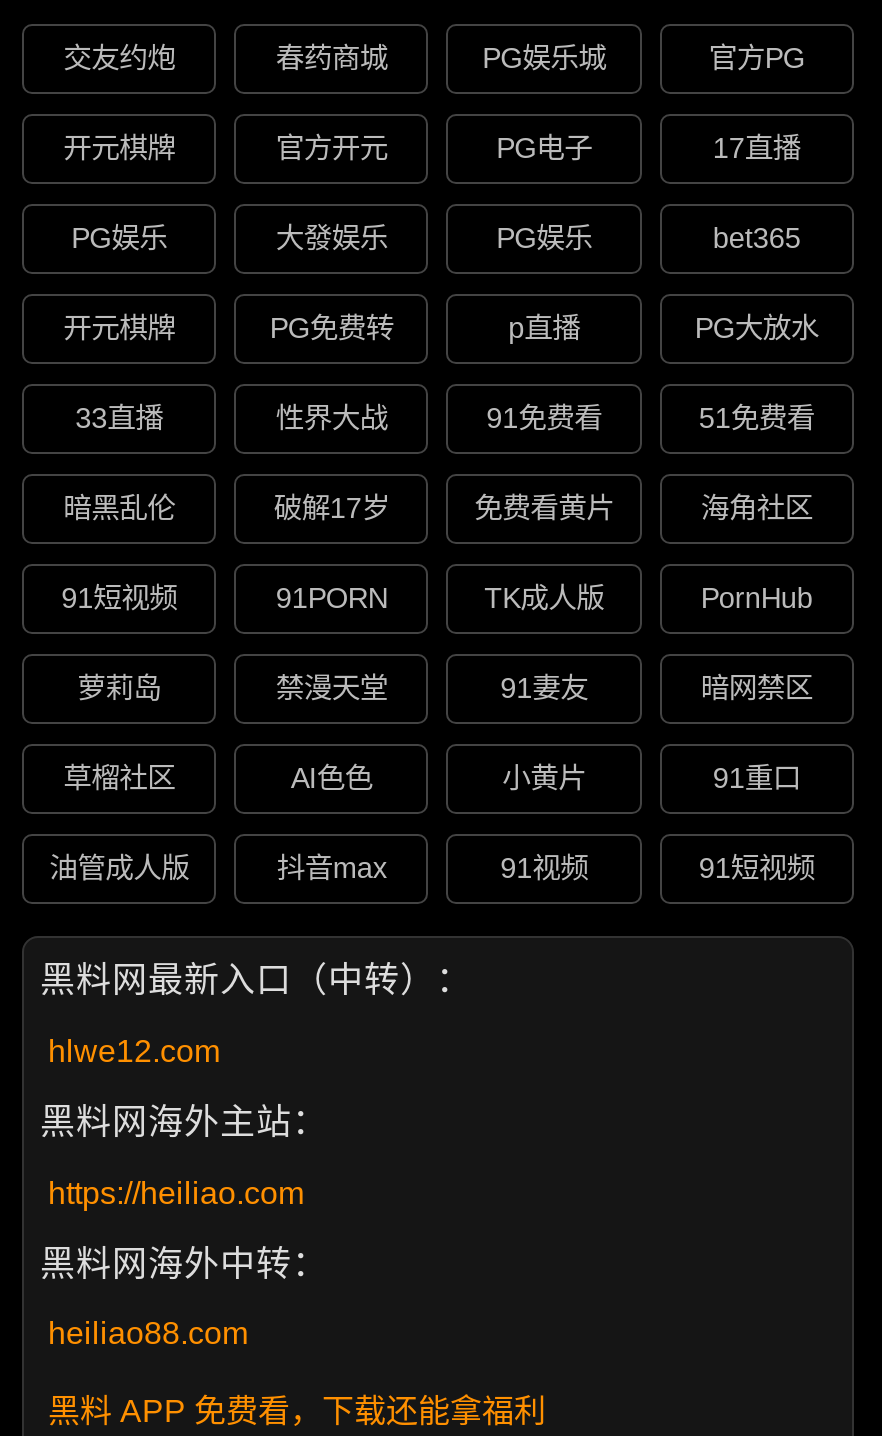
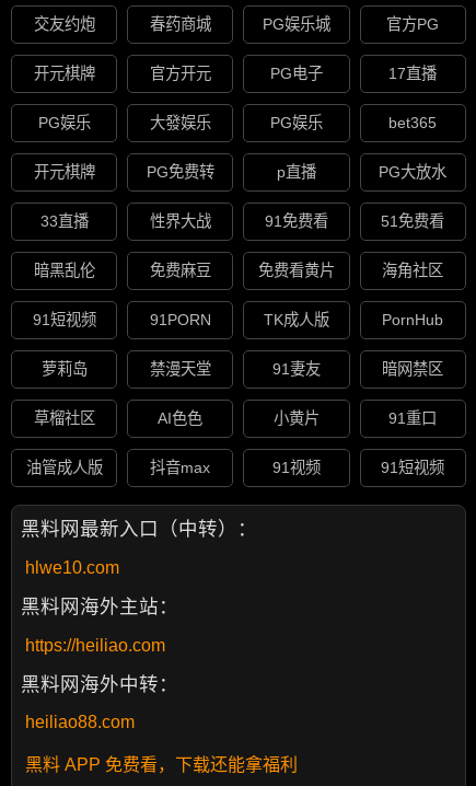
[274,493,390,525] 破解17岁 -> [150,262,211,280] 免费麻豆
[48,1034,220,1068] hlwe12.com -> [25,558,119,577] hlwe10.com

